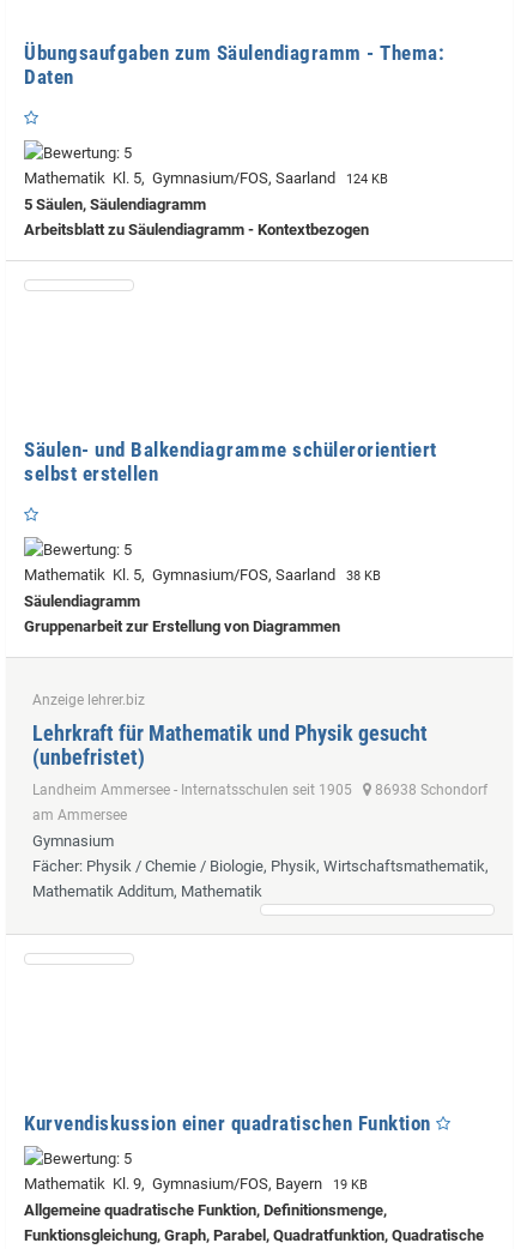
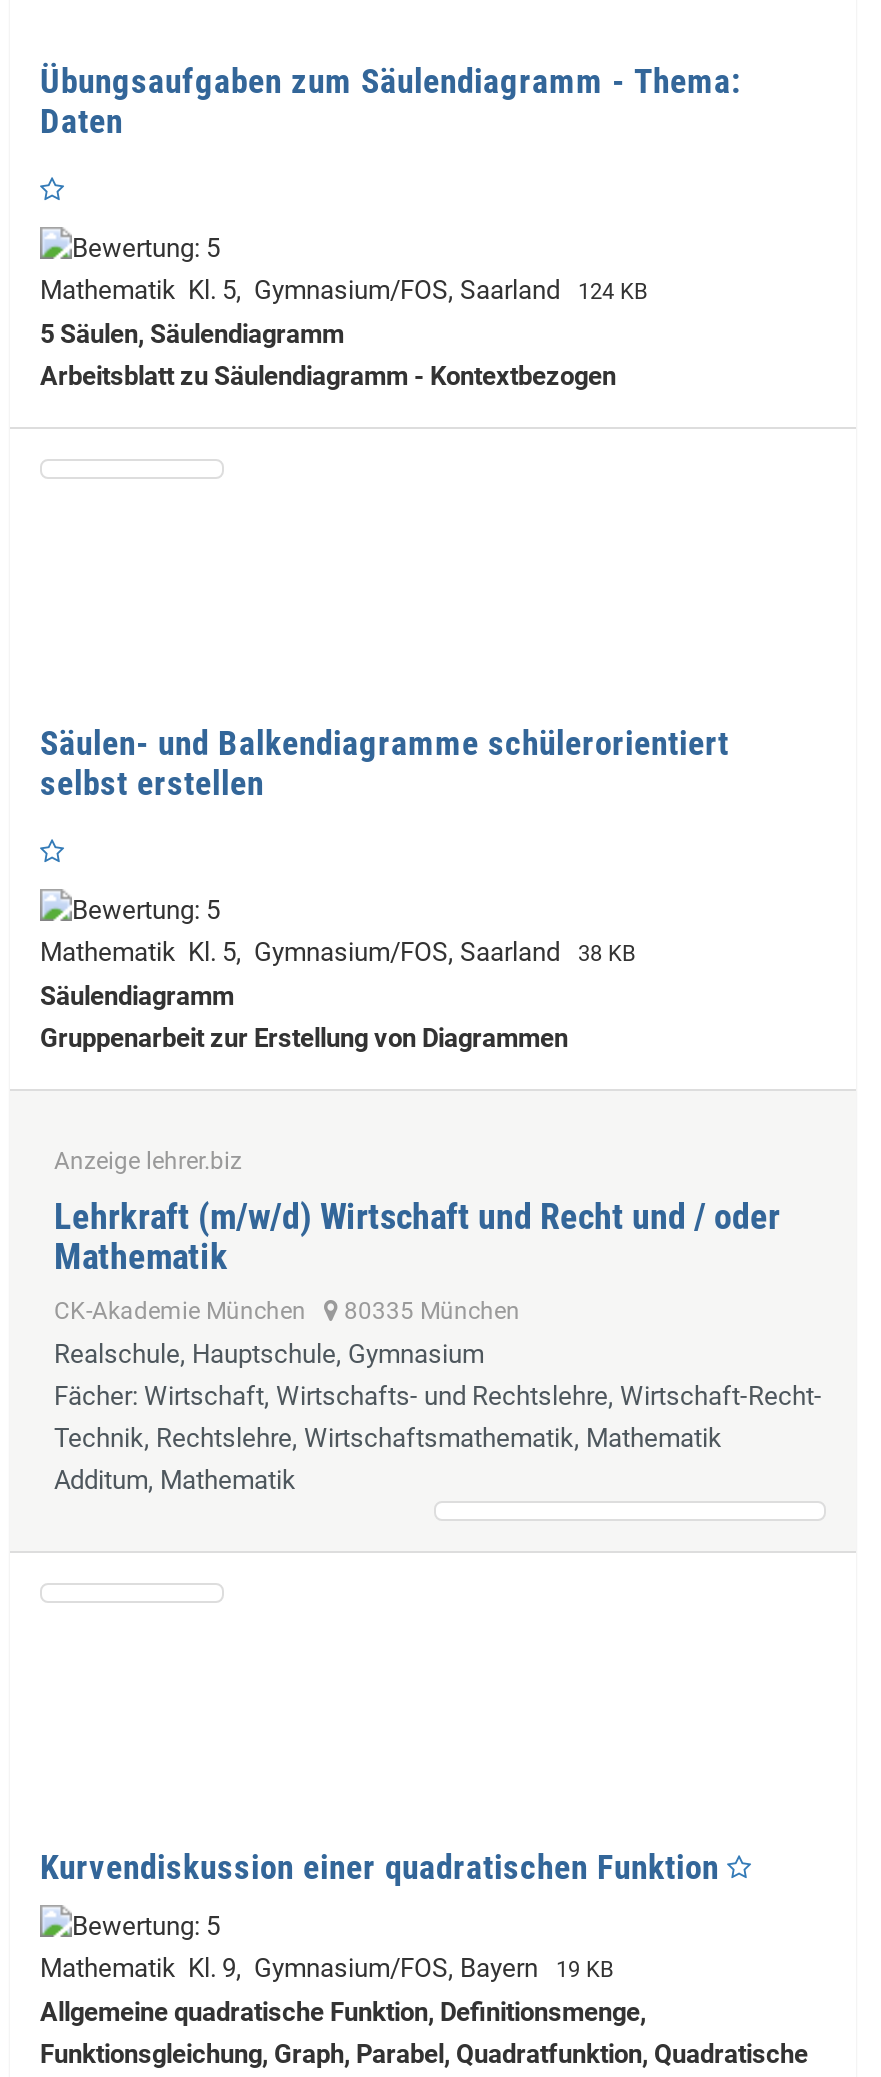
[32,720,489,900] Lehrkraft für Mathematik und Physik gesucht | (unbefristet) | Landheim Ammersee - Internatsschulen seit 1905 86938 Schondorf | am Ammersee | Gymnasium | Fächer: Physik / Chemie / Biologie, Physik, Wirtschaftsmathematik, | Mathematik Additum, Mathematik -> [54,1195,822,1495] Lehrkraft (m/w/d) Wirtschaft und Recht und / oder | Mathematik | CK-Akademie München 80335 München | Realschule, Hauptschule, Gymnasium | Fächer: Wirtschaft, Wirtschafts- und Rechtslehre, Wirtschaft-Recht- | Technik, Rechtslehre, Wirtschaftsmathematik, Mathematik | Additum, Mathematik

